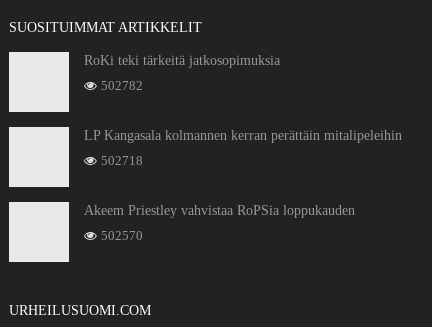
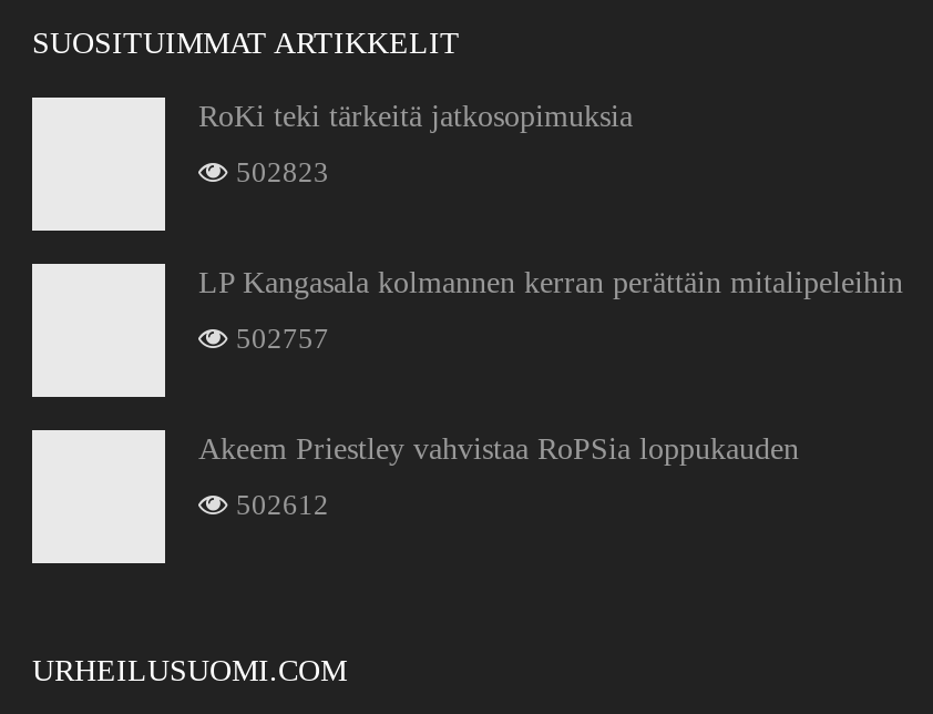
[101,78,143,93] 502782 -> [236,155,329,188] 502823
[101,153,143,168] 502718 -> [236,322,329,355] 502757
[101,228,143,243] 502570 -> [236,488,329,521] 502612

